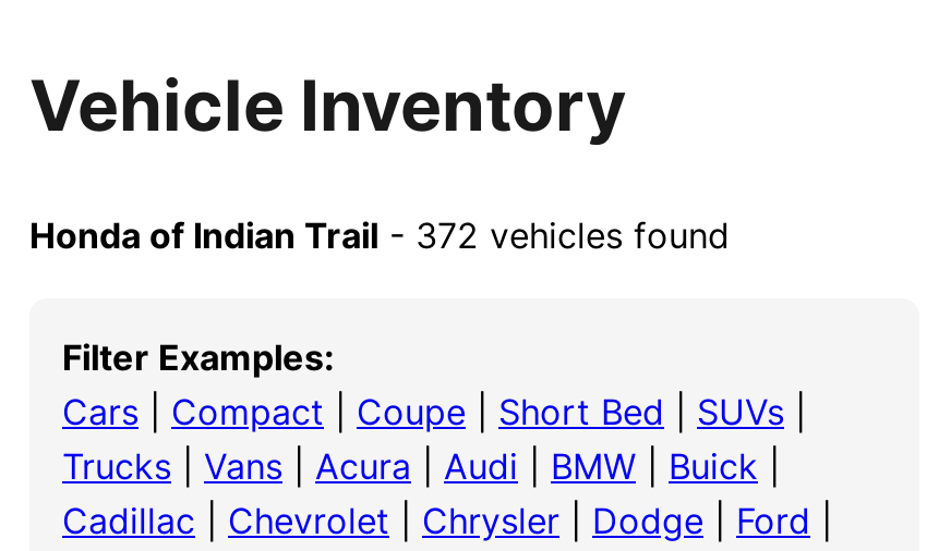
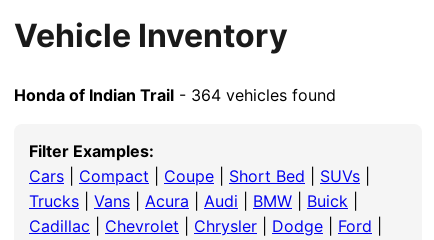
[29,213,730,257] Honda of Indian Trail - 372 vehicles found -> [14,85,336,105] Honda of Indian Trail - 364 vehicles found

